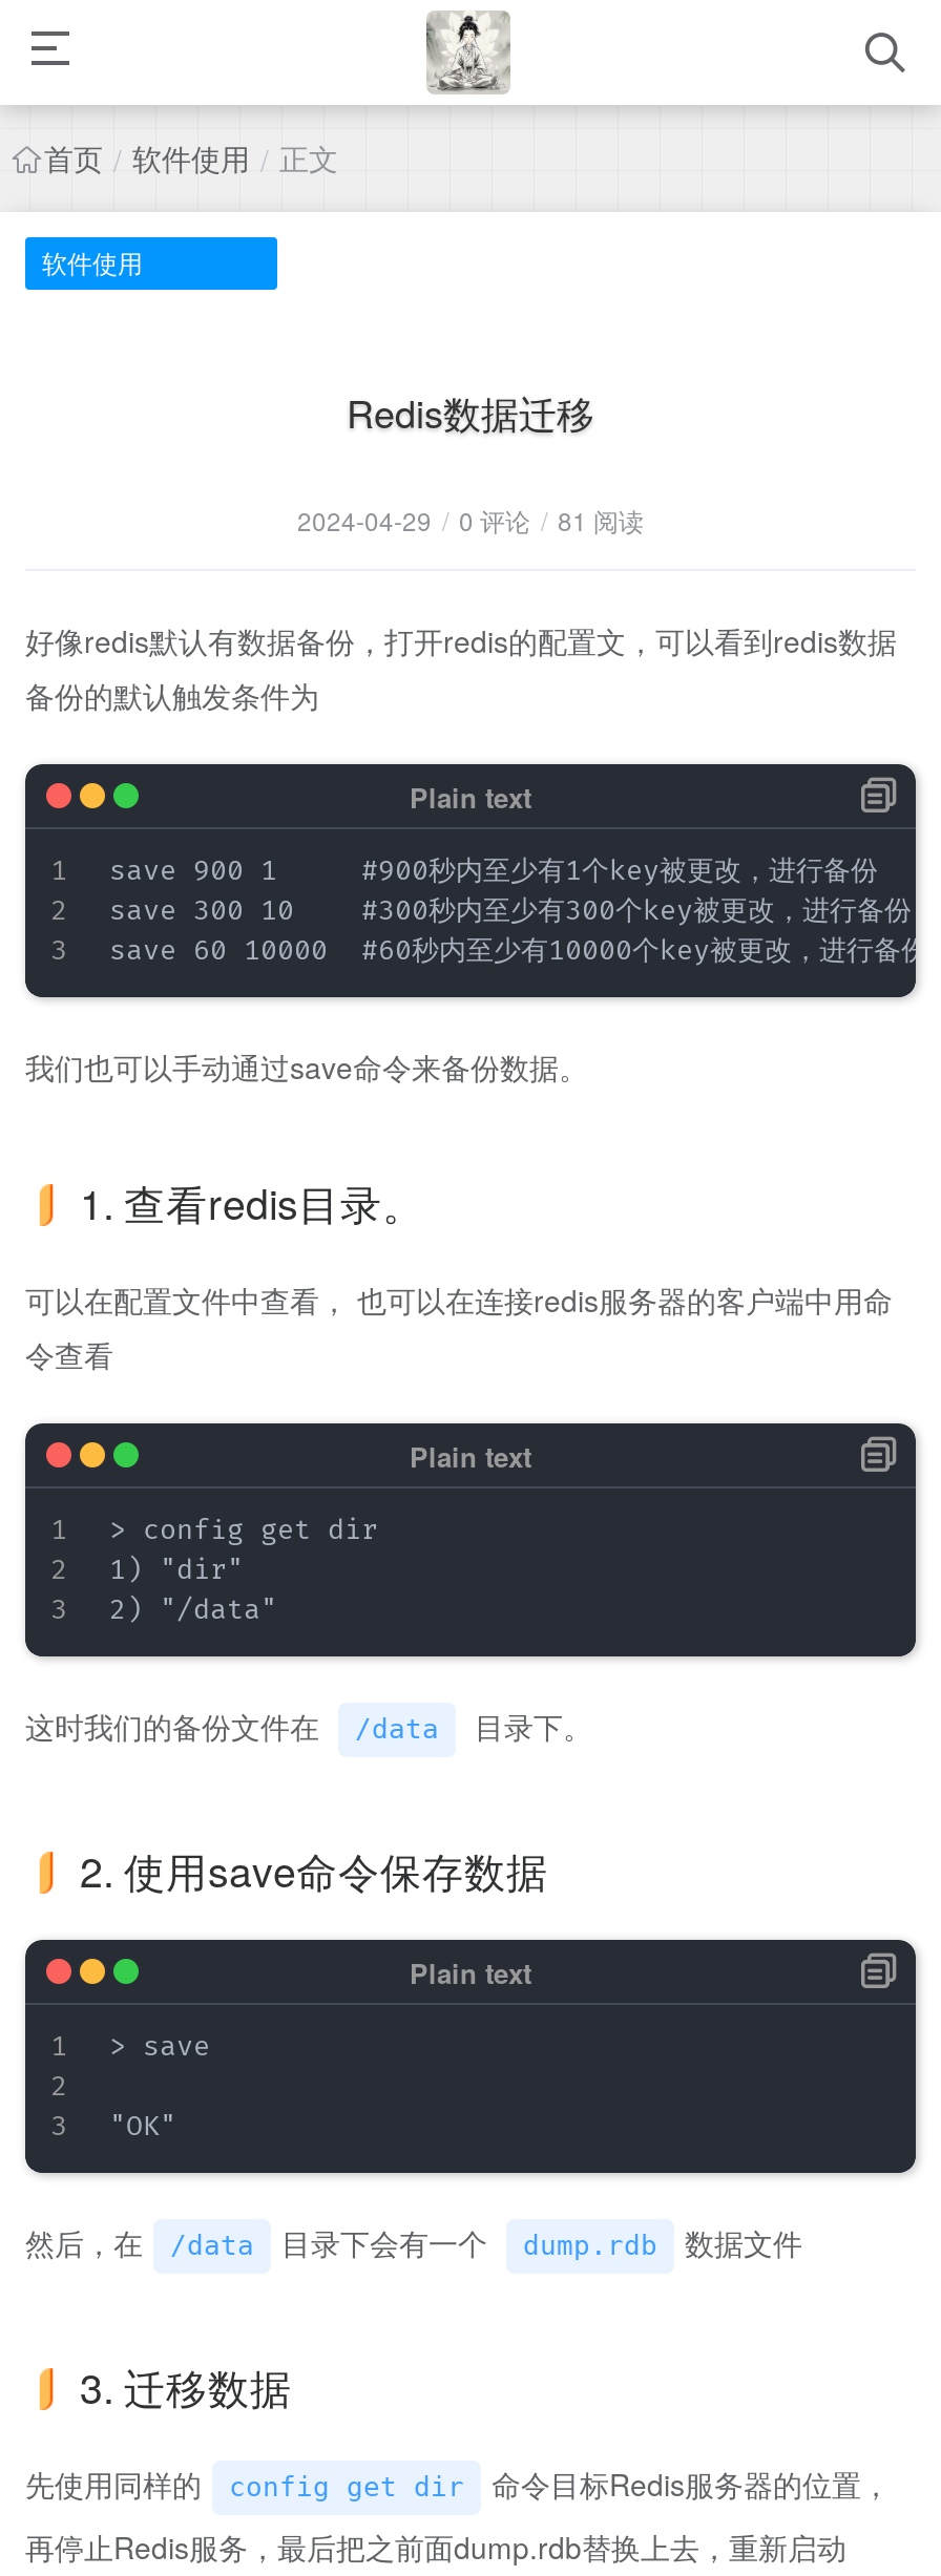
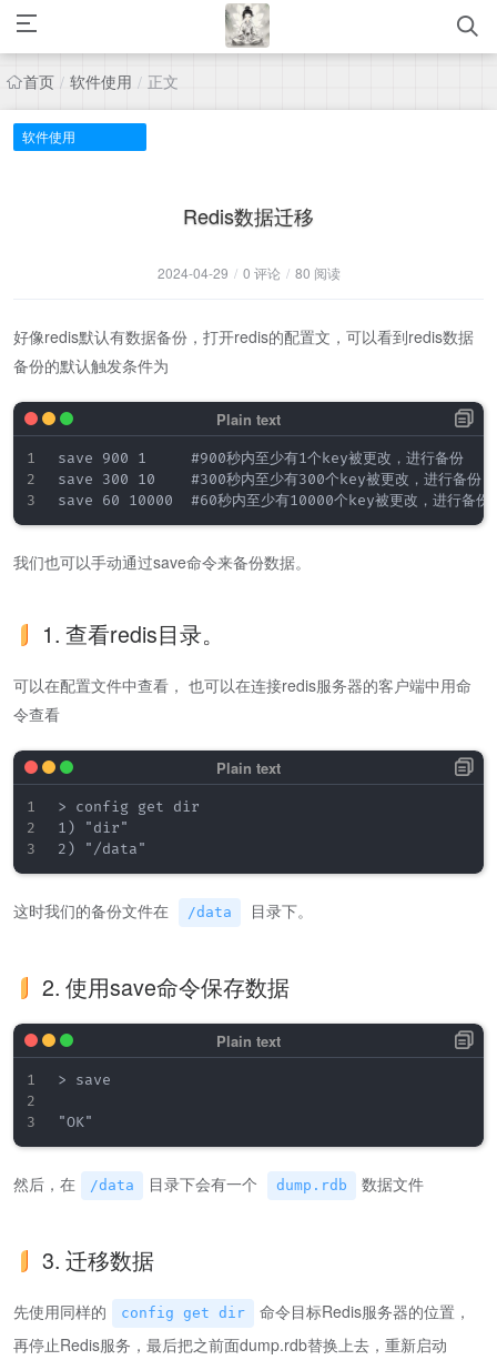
[297,502,644,537] 2024-04-29 / 0 评论 / 81 阅读 -> [157,263,340,282] 2024-04-29 / 0 评论 / 80 阅读

